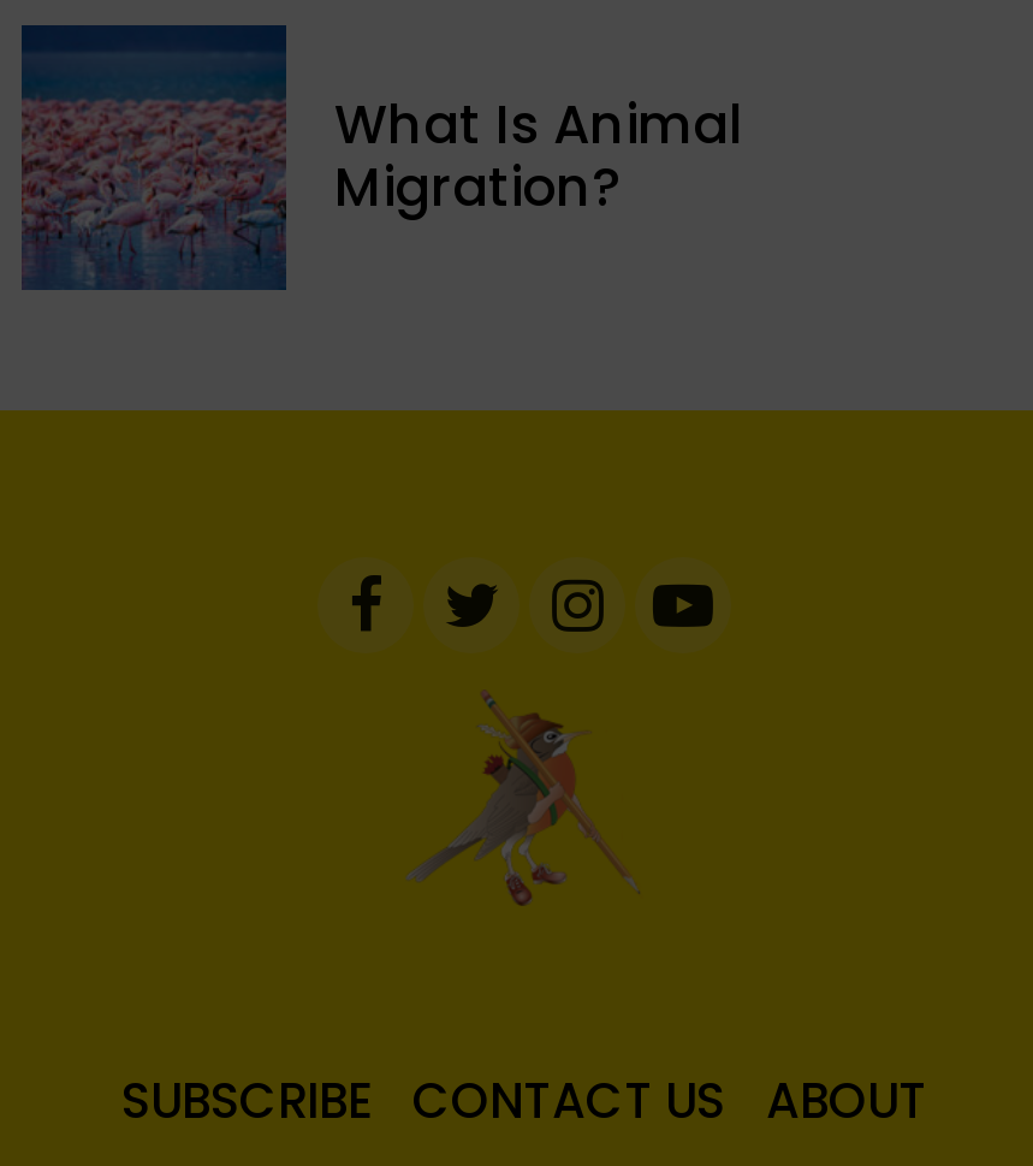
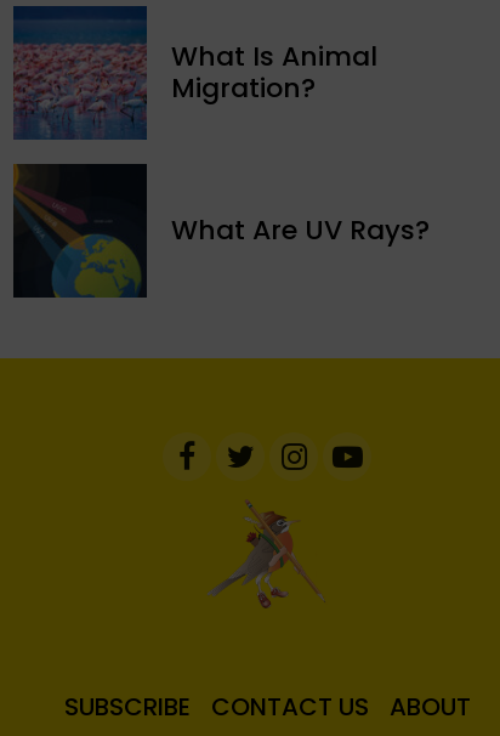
none -> [12,163,430,299] [image] | What Are UV Rays?

